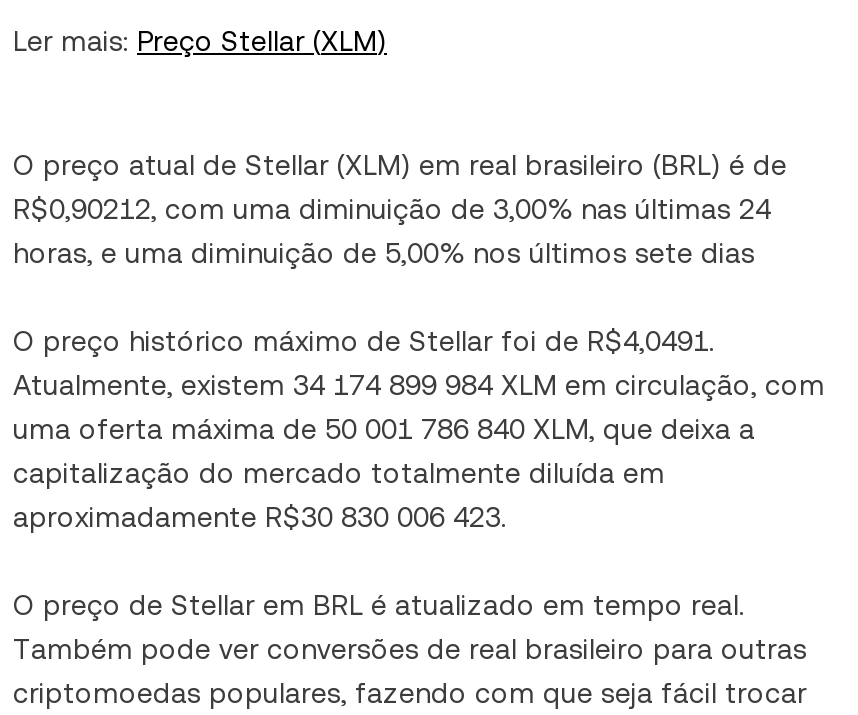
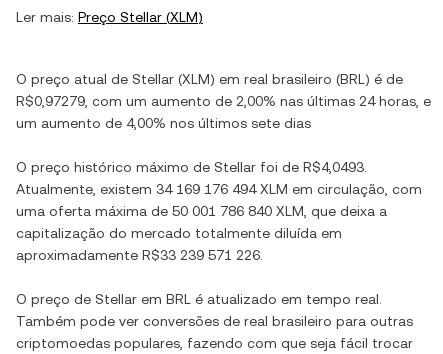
[13,193,771,269] R$0,90212, com uma diminuição de 3,00% nas últimas 24 | horas, e uma diminuição de 5,00% nos últimos sete dias -> [16,93,431,131] R$0,97279, com um aumento de 2,00% nas últimas 24 horas, e | um aumento de 4,00% nos últimos sete dias
[13,325,825,401] O preço histórico máximo de Stellar foi de R$4,0491. | Atualmente, existem 34 174 899 984 XLM em circulação, com -> [16,159,422,197] O preço histórico máximo de Stellar foi de R$4,0493. | Atualmente, existem 34 169 176 494 XLM em circulação, com
[13,501,507,533] aproximadamente R$30 830 006 423. -> [16,247,263,263] aproximadamente R$33 239 571 226.

